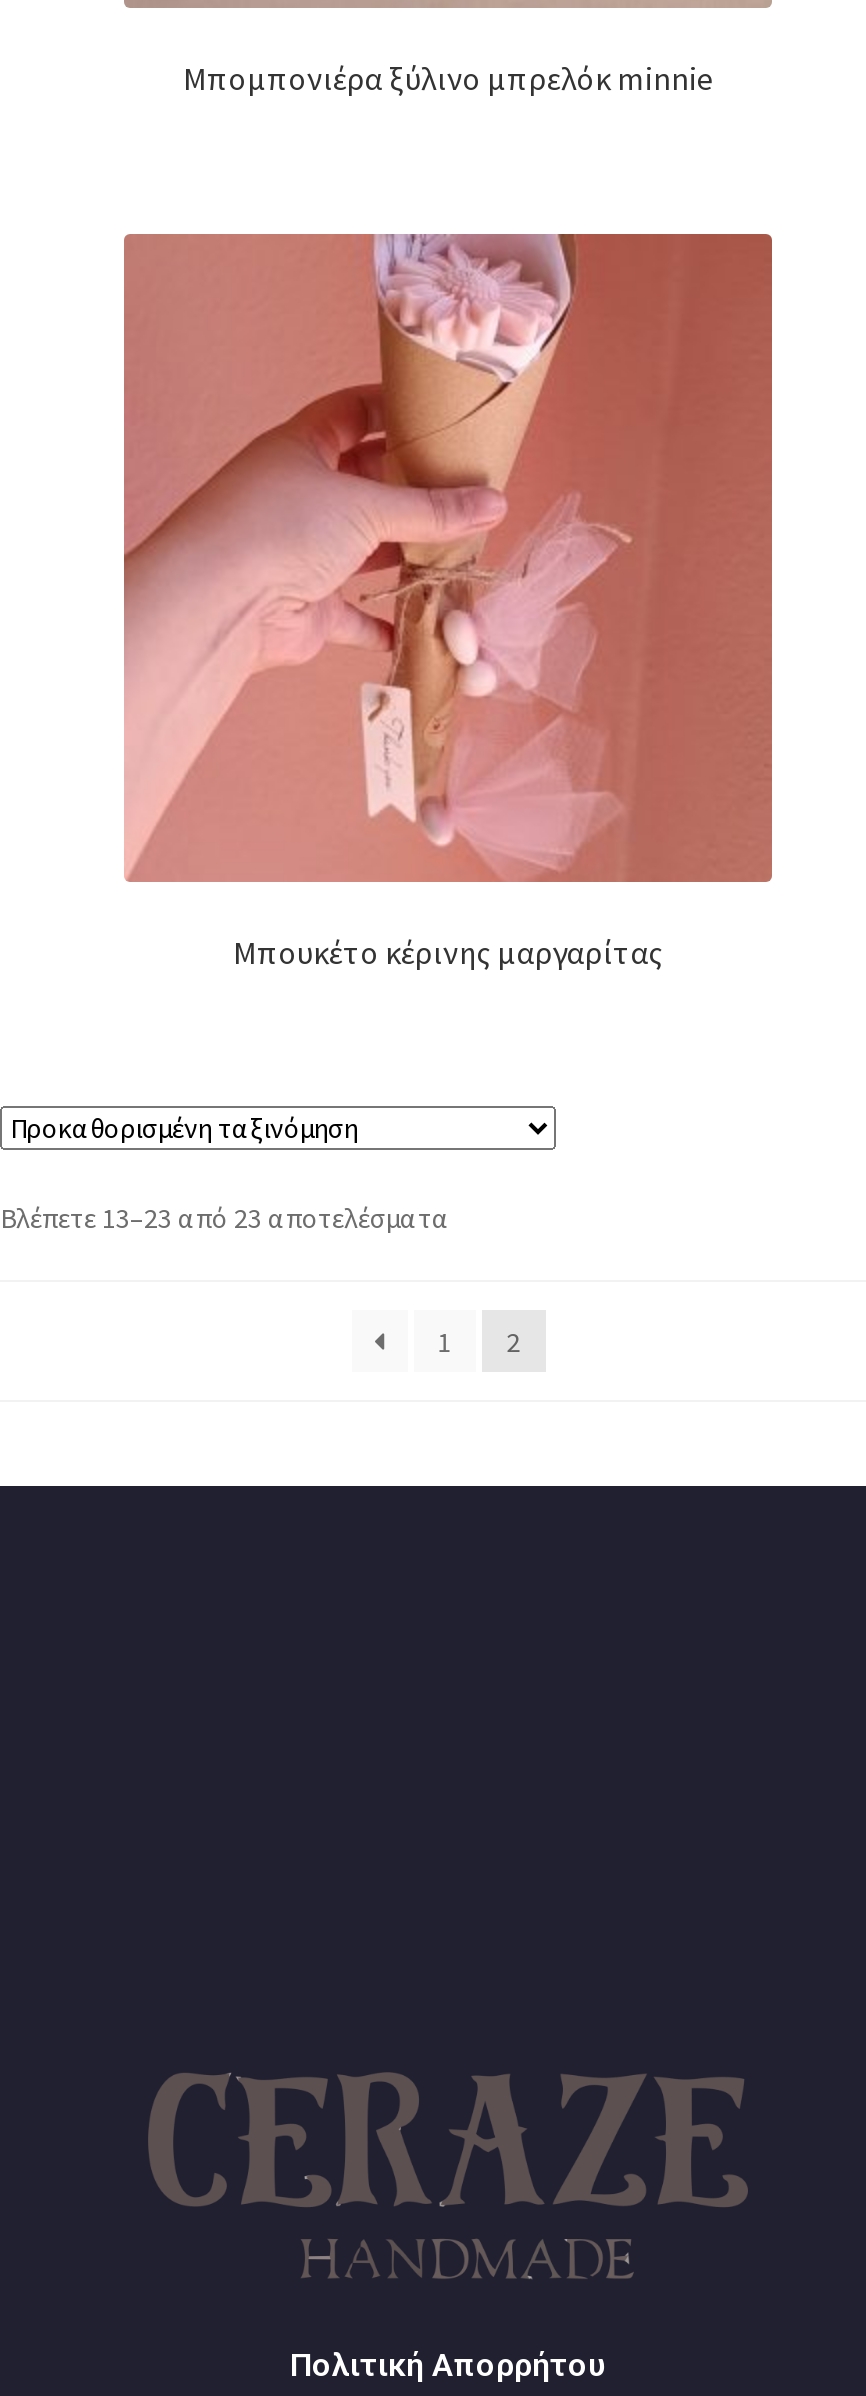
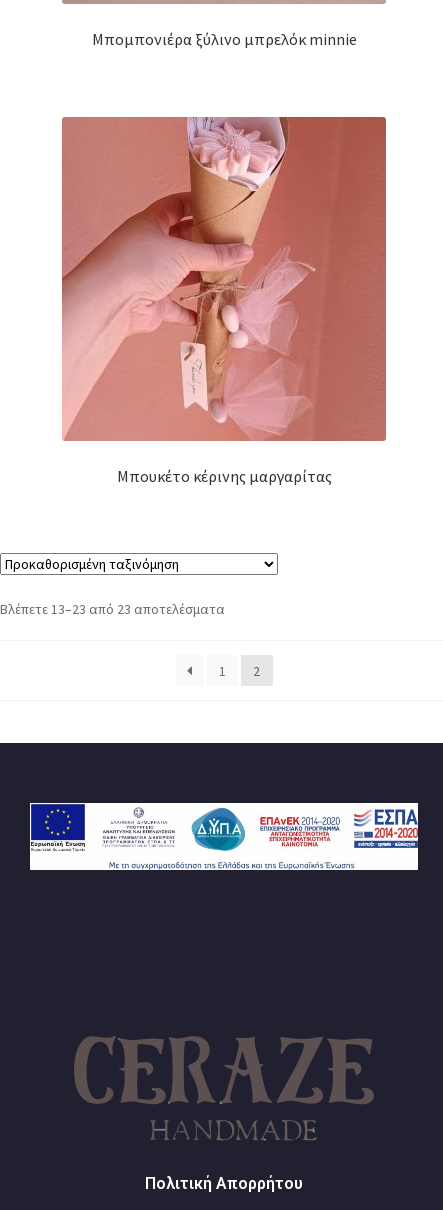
none -> [29,802,419,871] [image]

